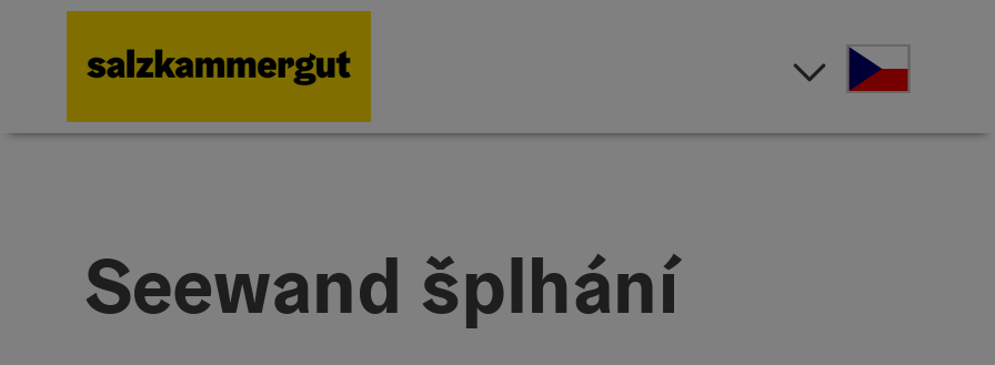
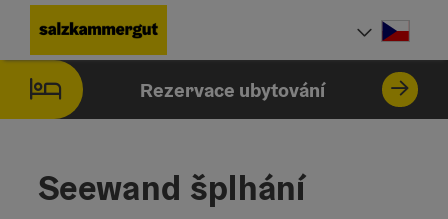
none -> [140,76,325,102] Rezervace ubytování

